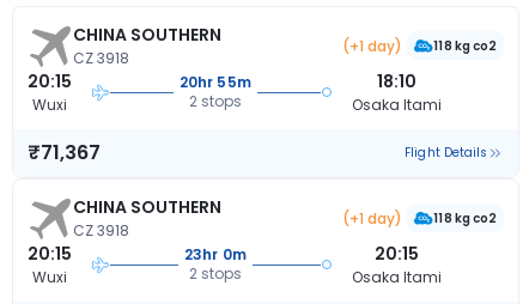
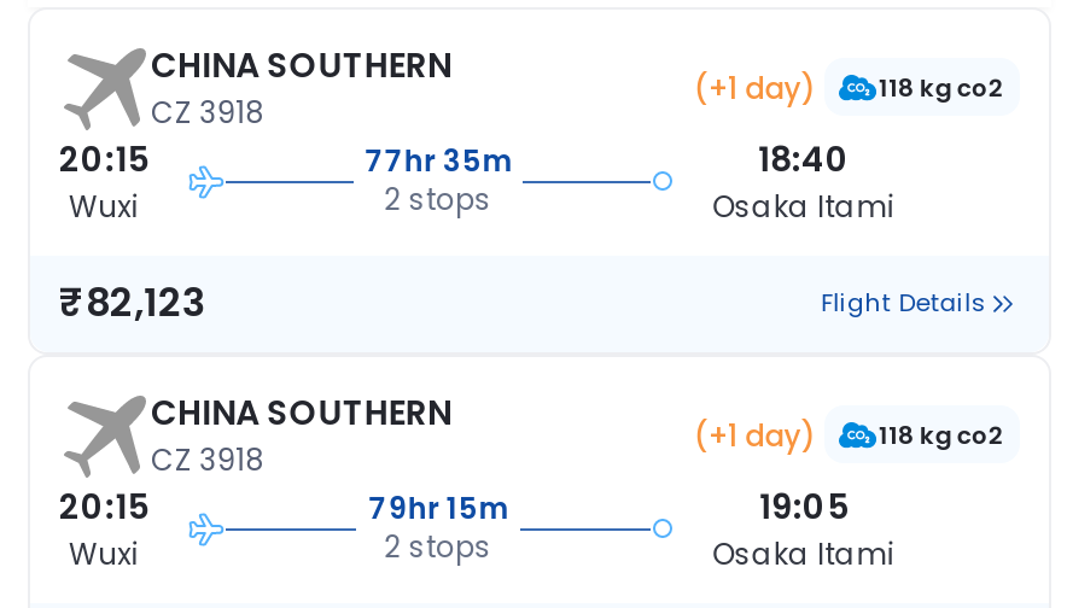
[180,72,251,92] 20hr 55m -> [365,140,511,181] 77hr 35m
[377,70,417,94] 18:10 -> [758,136,850,184] 18:40
[28,139,101,167] ₹71,367 -> [59,276,207,331] ₹82,123
[185,244,246,265] 23hr 0m -> [369,488,507,529] 79hr 15m
[374,242,419,266] 20:15 -> [759,483,849,531] 19:05

